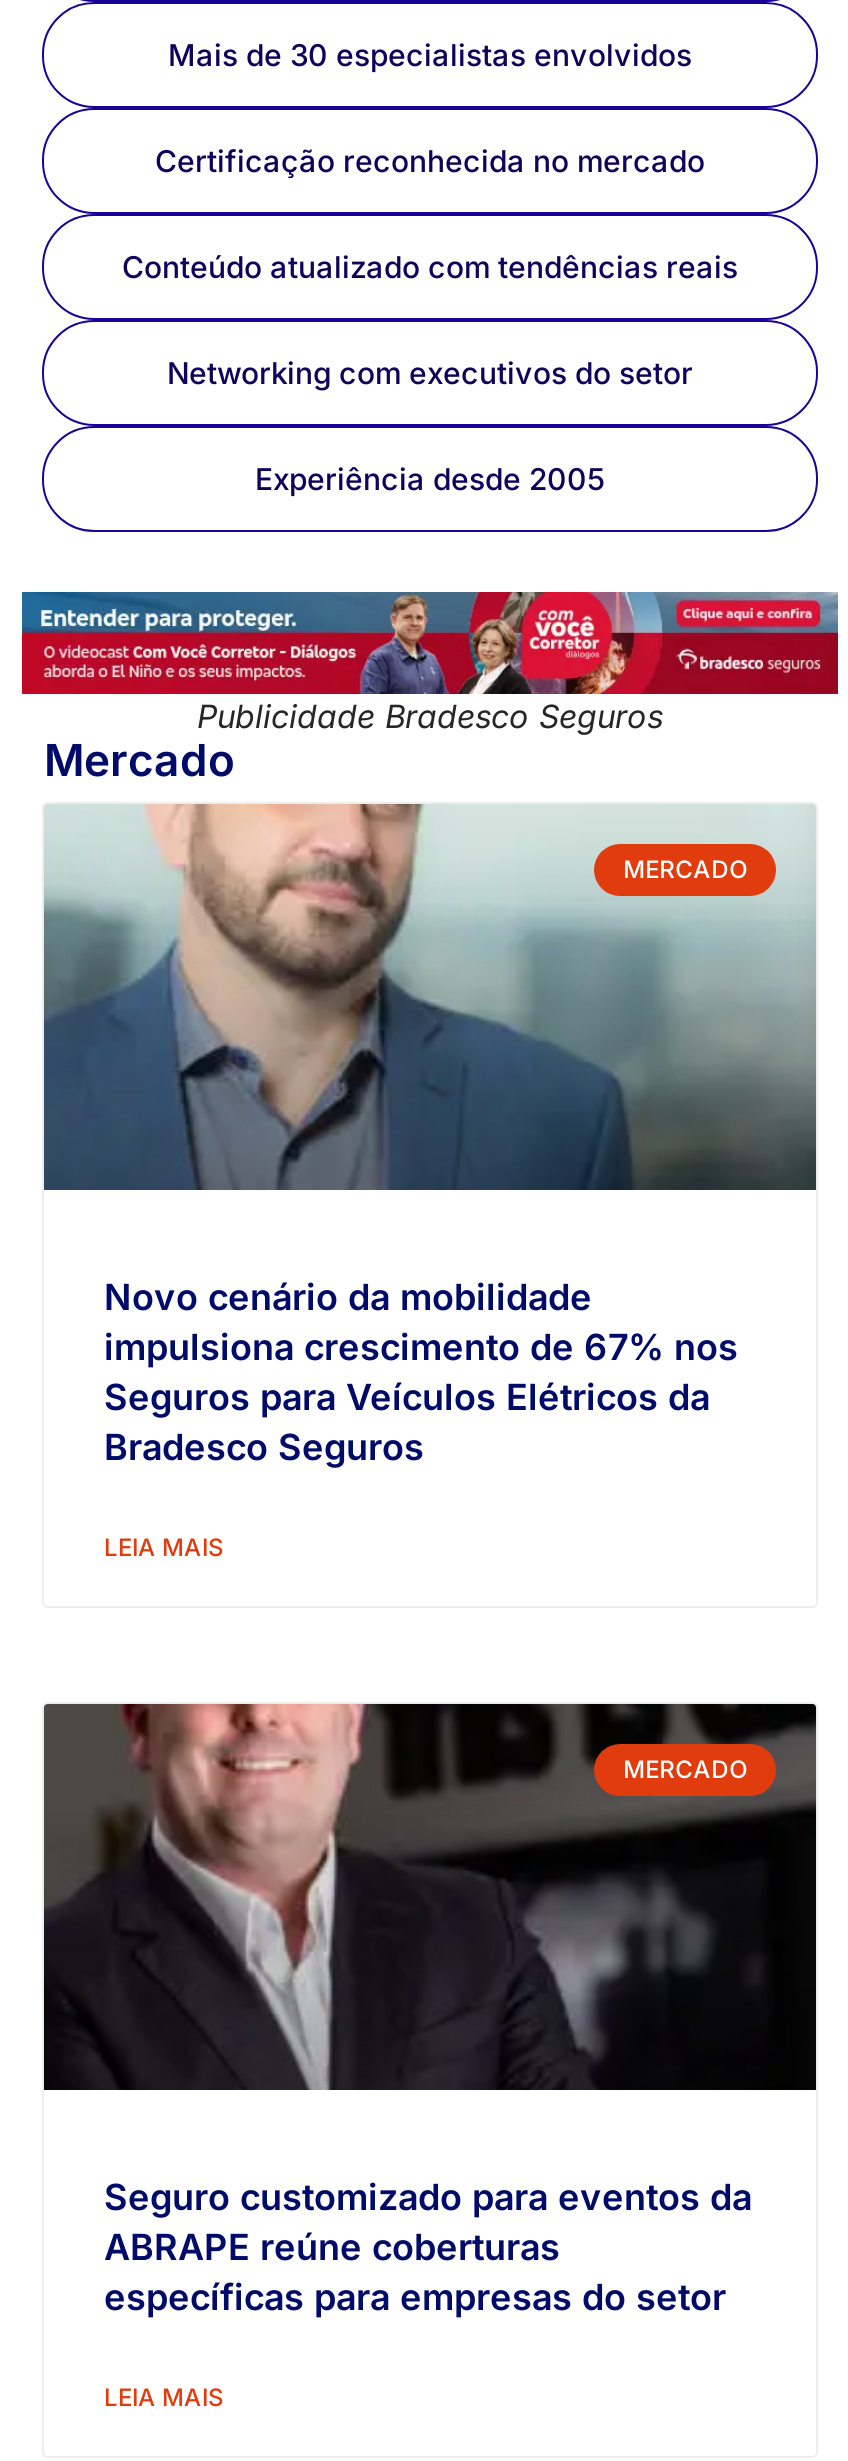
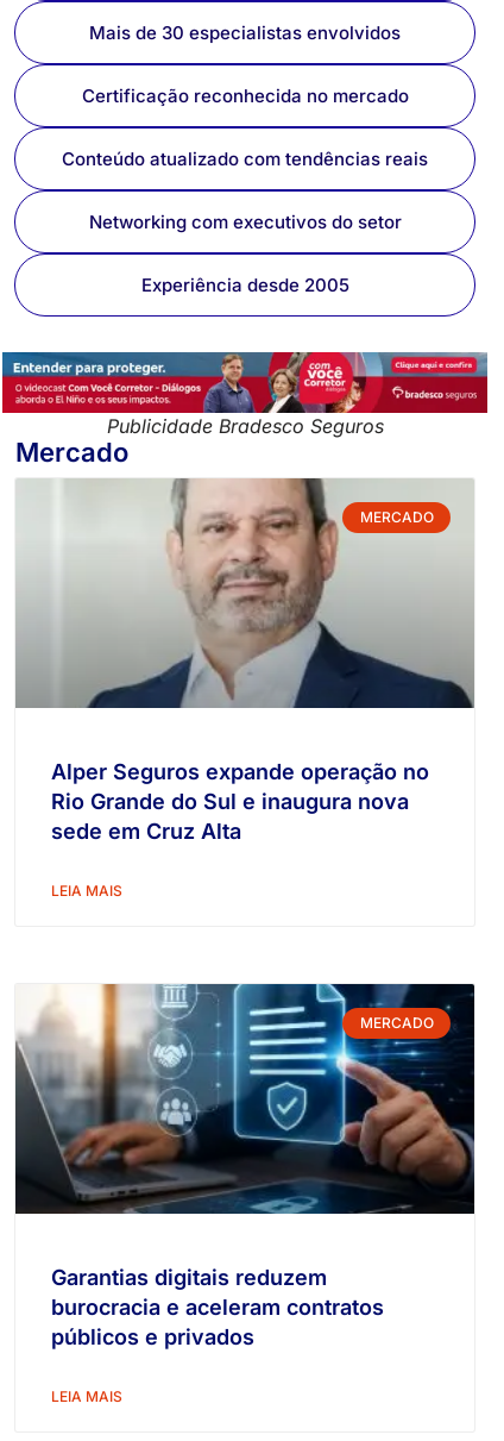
[44,804,816,1190] [image] -> [17,477,473,708] [image]
[104,1276,738,1468] Novo cenário da mobilidade | impulsiona crescimento de 67% nos | Seguros para Veículos Elétricos da | Bradesco Seguros -> [51,759,429,843] Alper Seguros expande operação no | Rio Grande do Sul e inaugura nova | sede em Cruz Alta
[42,1702,818,2092] [image] -> [15,983,475,1215] [image]
[104,2176,752,2318] Seguro customizado para eventos da | ABRAPE reúne coberturas | específicas para empresas do setor -> [51,1265,384,1349] Garantias digitais reduzem | burocracia e aceleram contratos | públicos e privados

